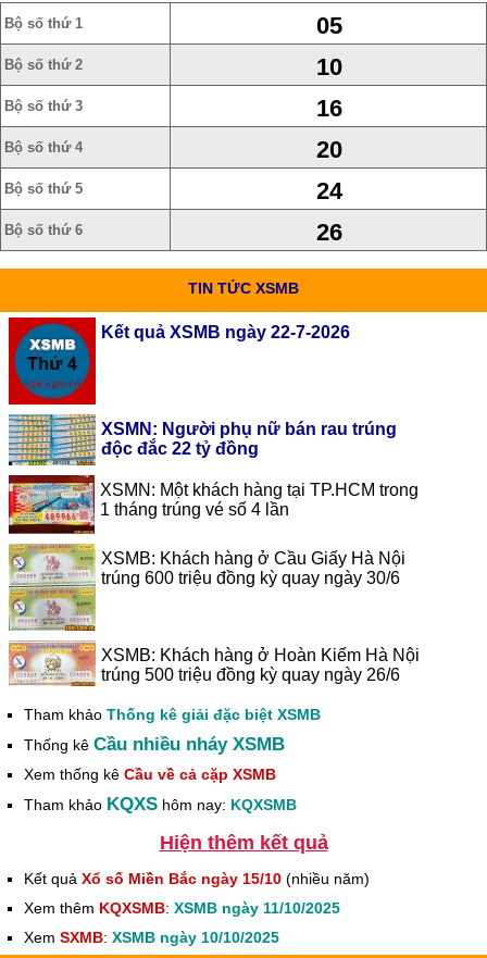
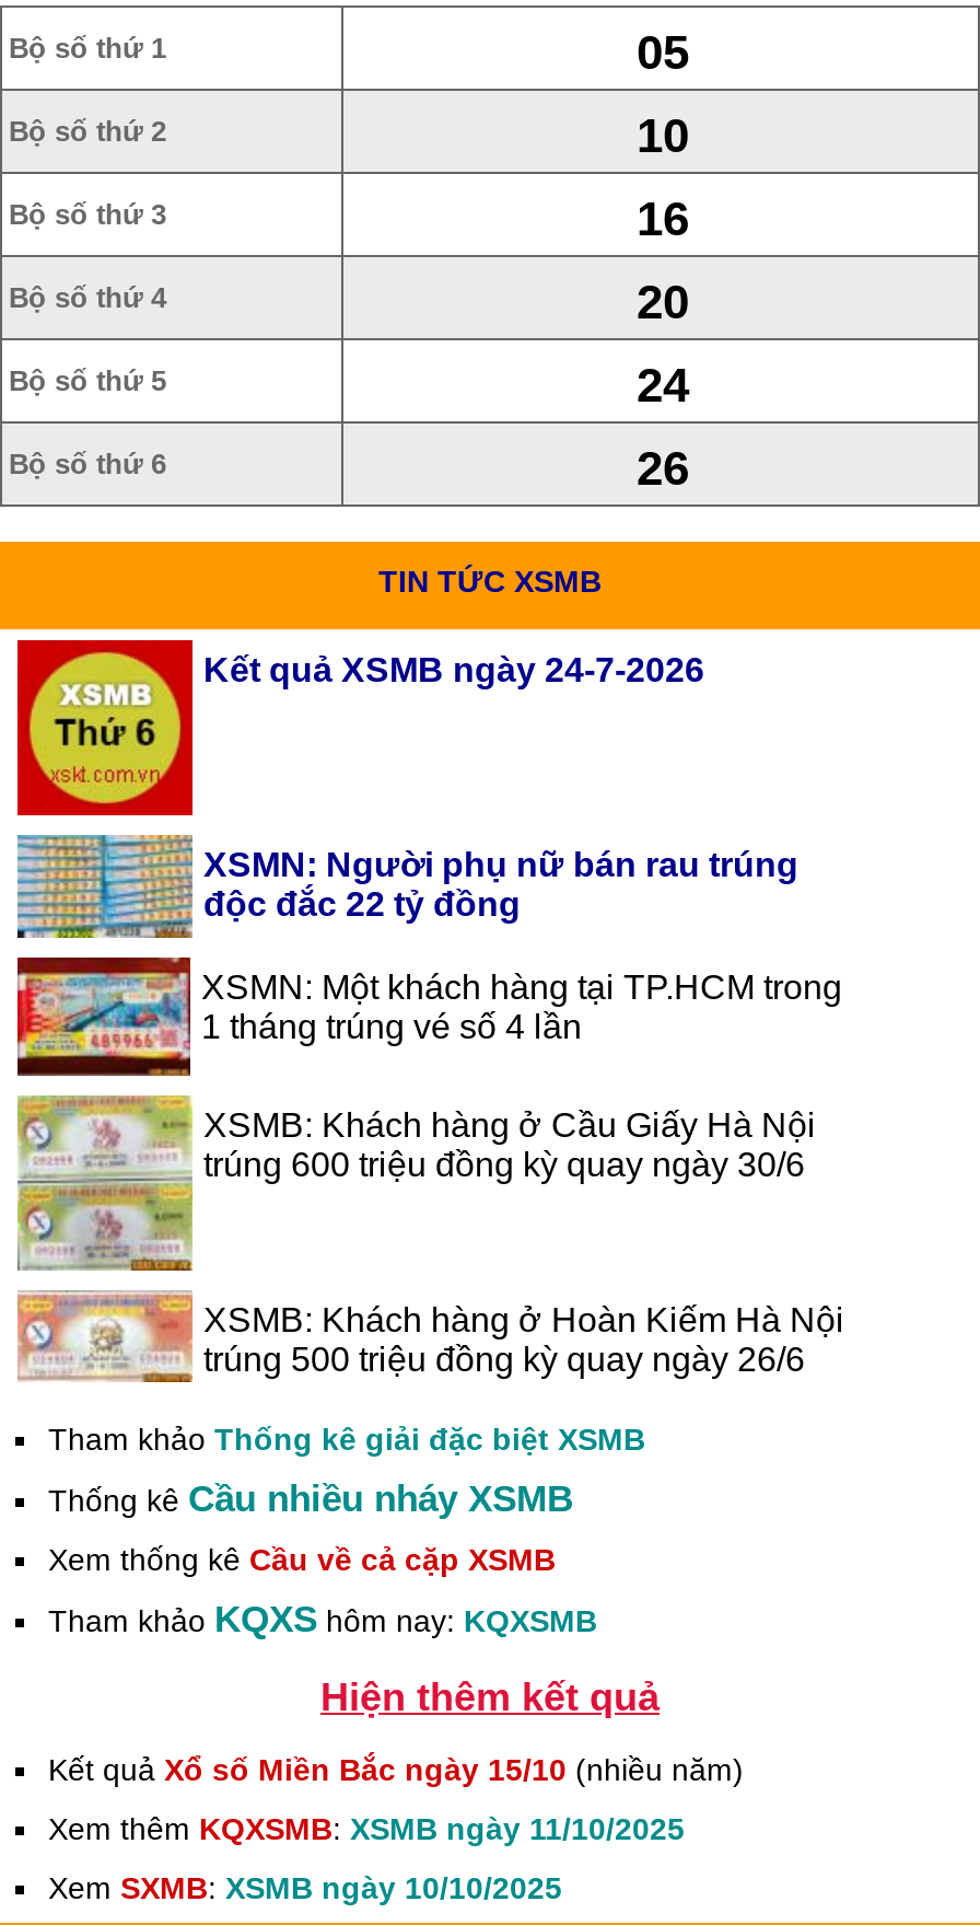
[13,322,350,400] [image] | Kết quả XSMB ngày 22-7-2026 -> [28,651,704,804] [image] | Kết quả XSMB ngày 24-7-2026

